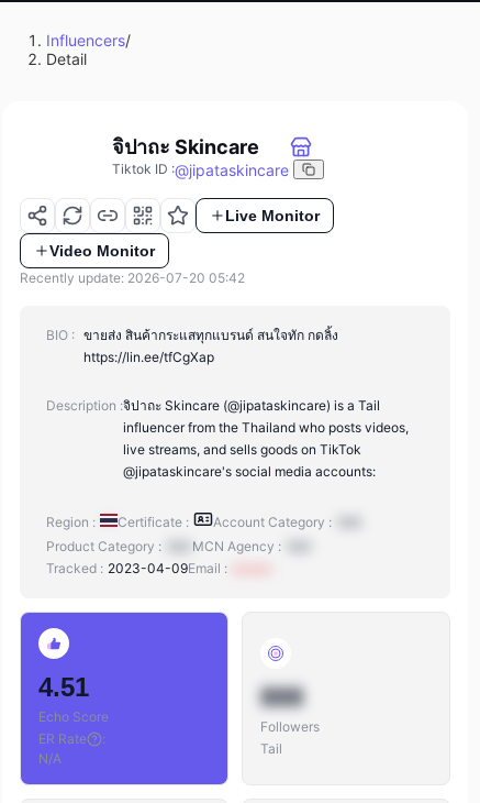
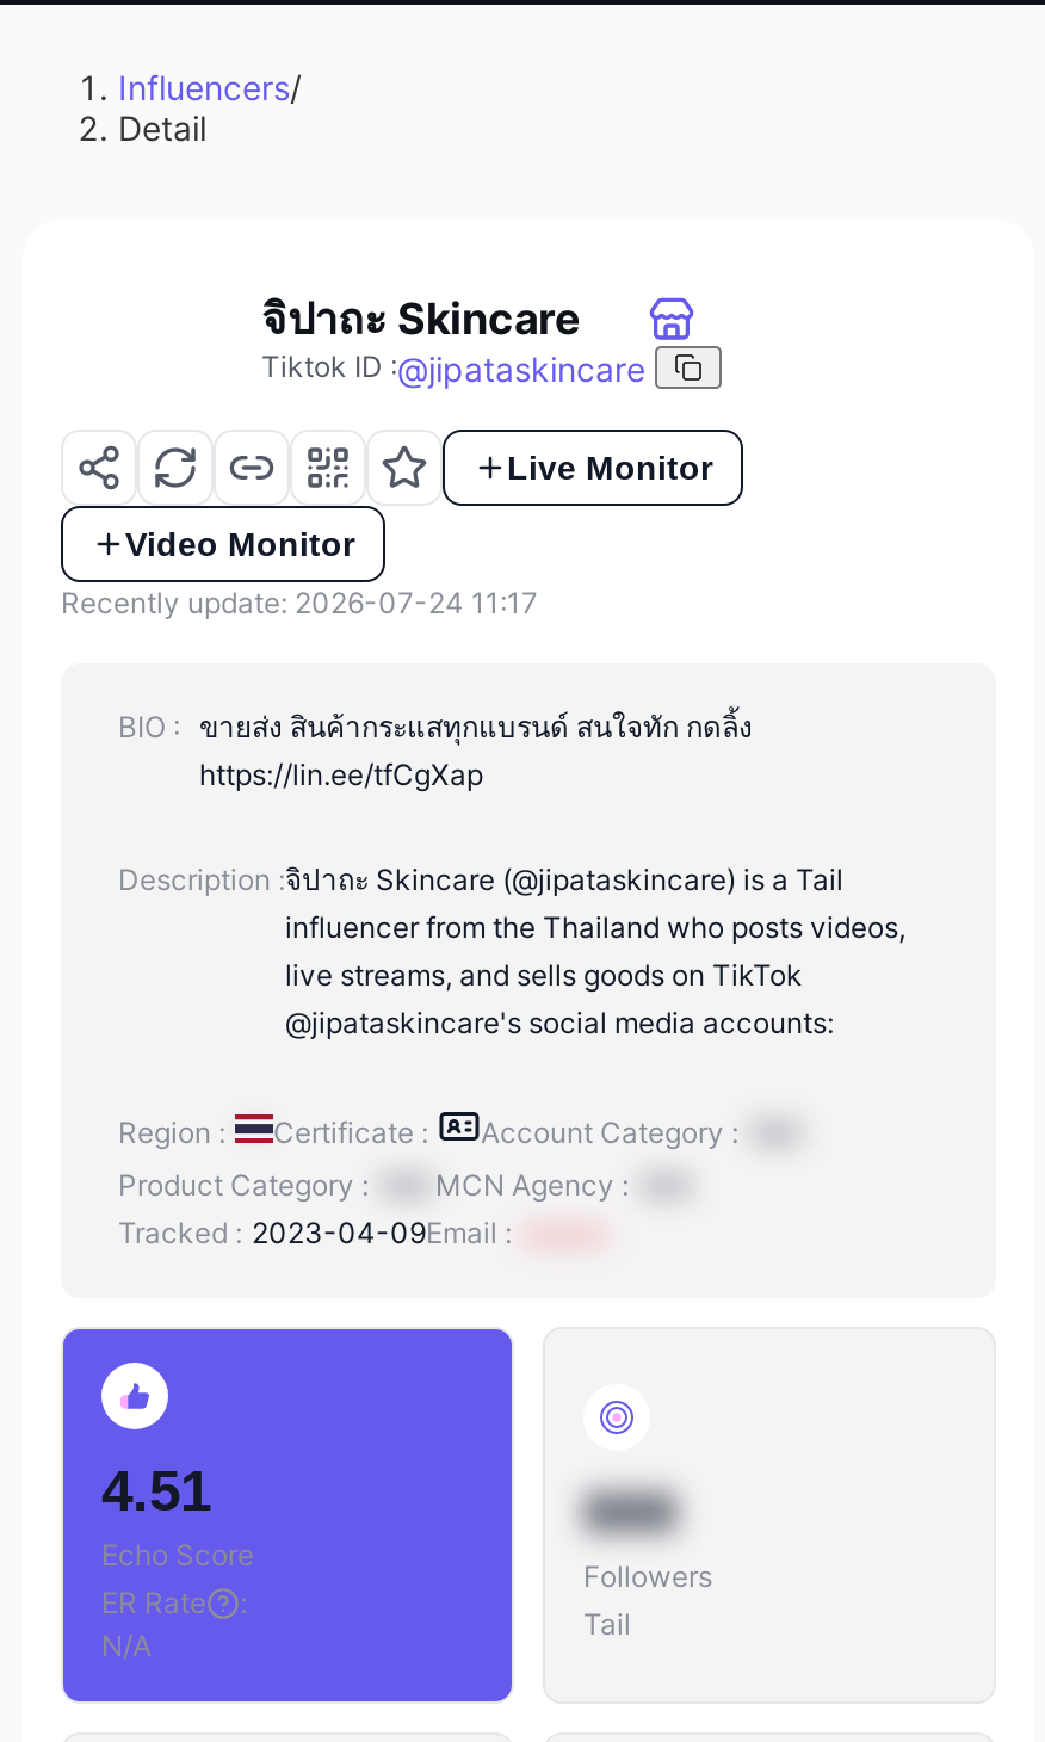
[20,270,245,286] Recently update: 2026-07-20 05:42 -> [61,585,538,621] Recently update: 2026-07-24 11:17

